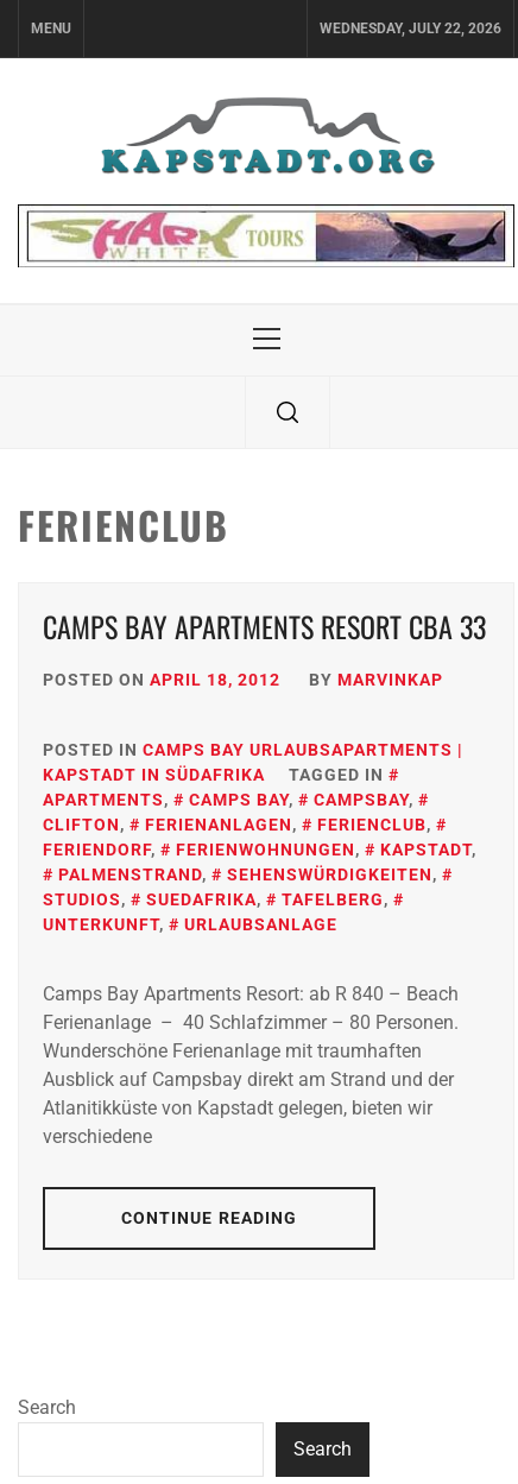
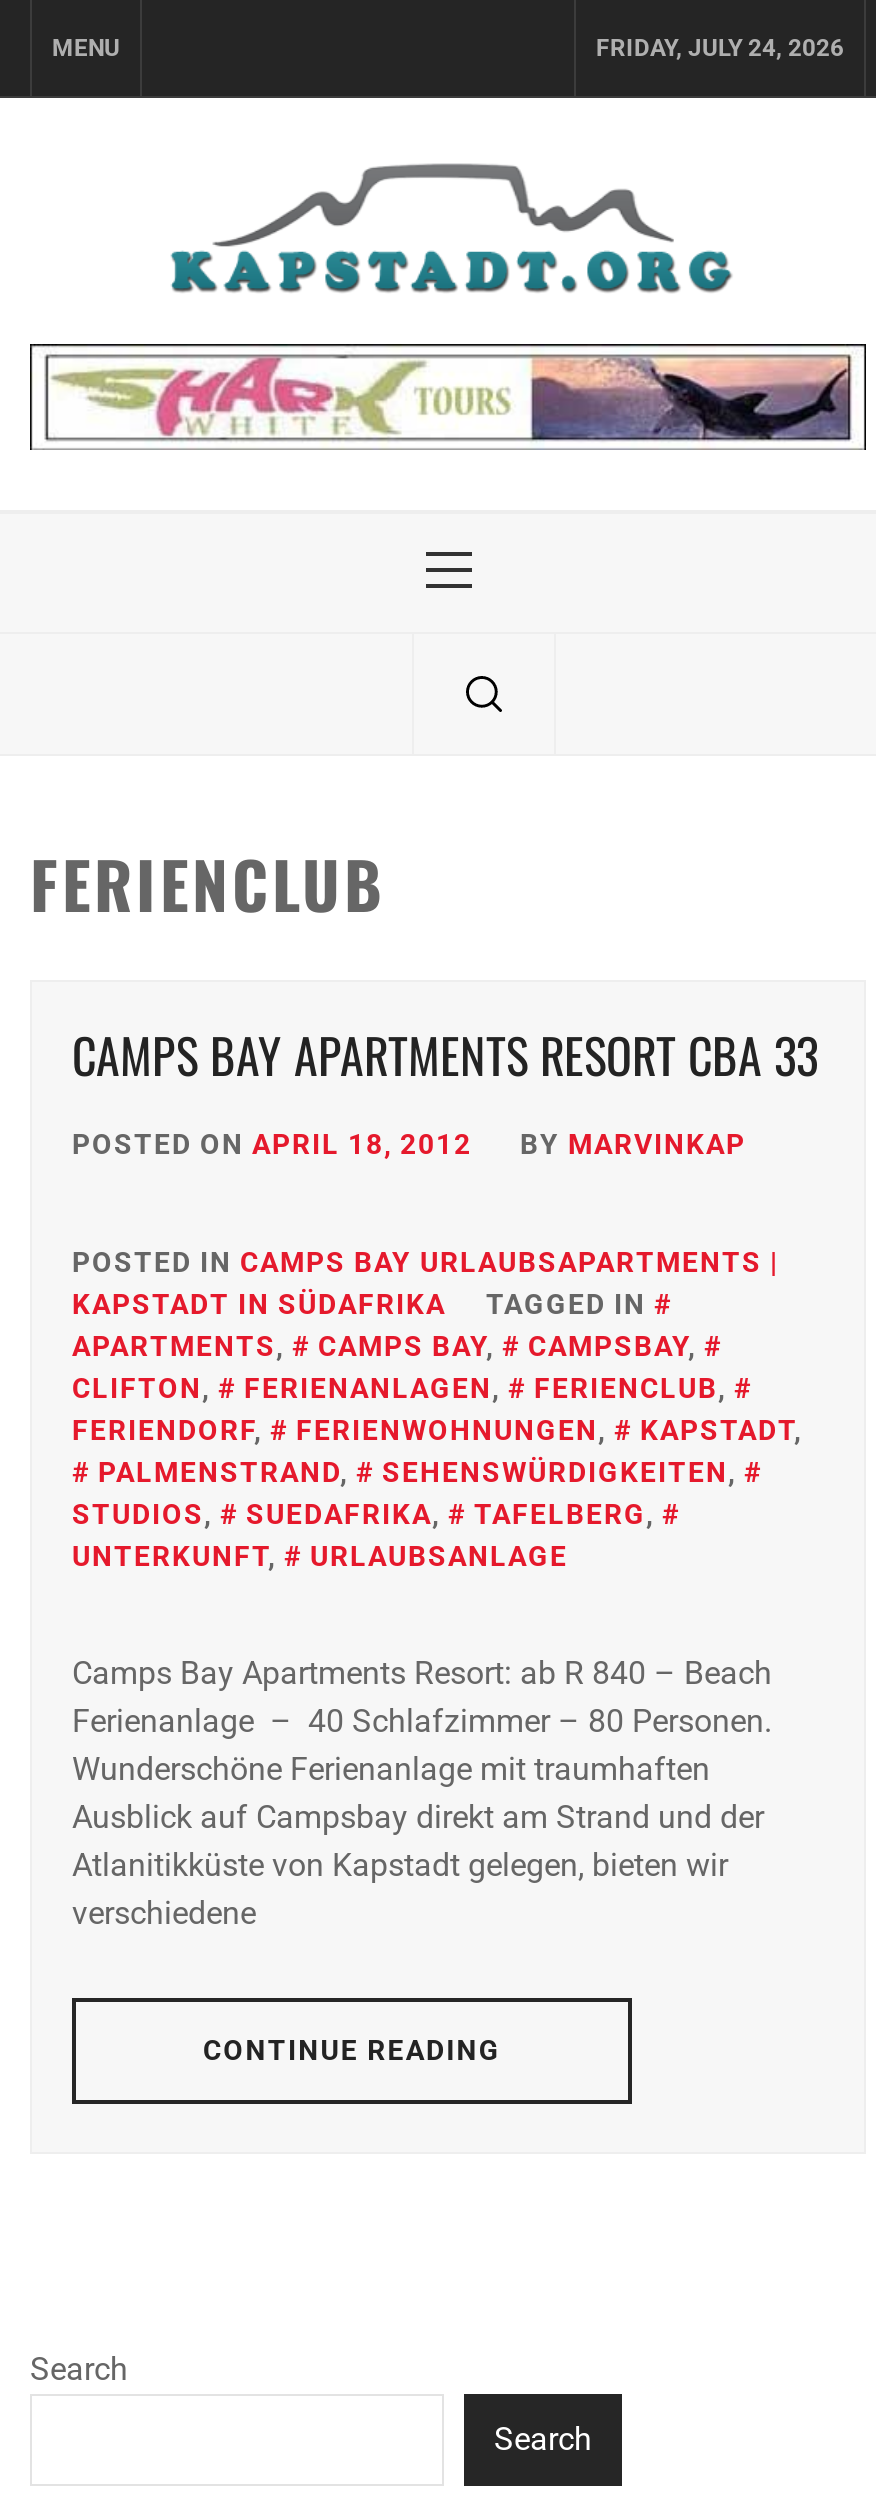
[320,20,501,37] WEDNESDAY, JULY 22, 2026 -> [596,34,844,62] FRIDAY, JULY 24, 2026

